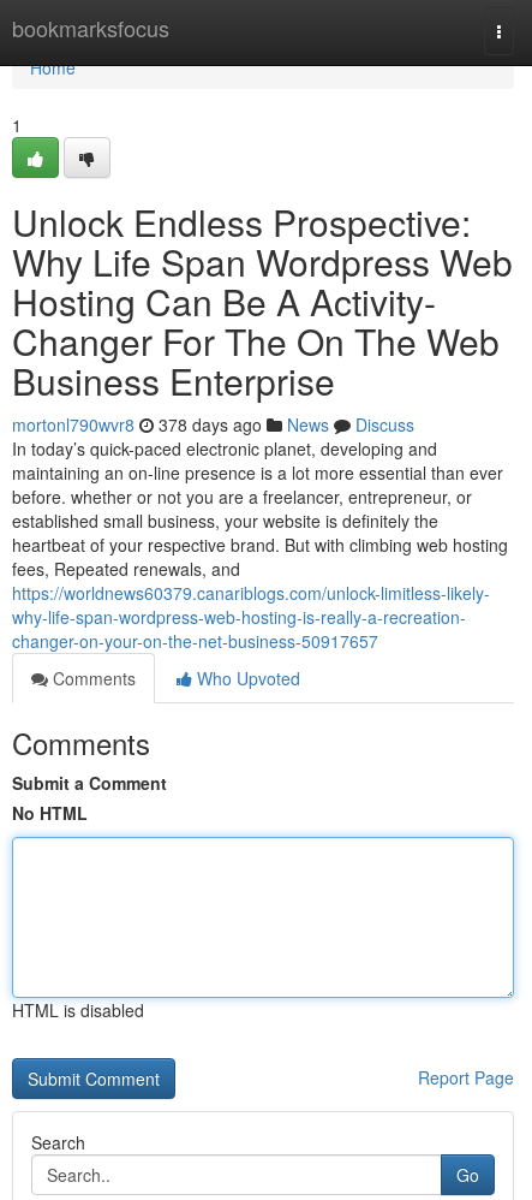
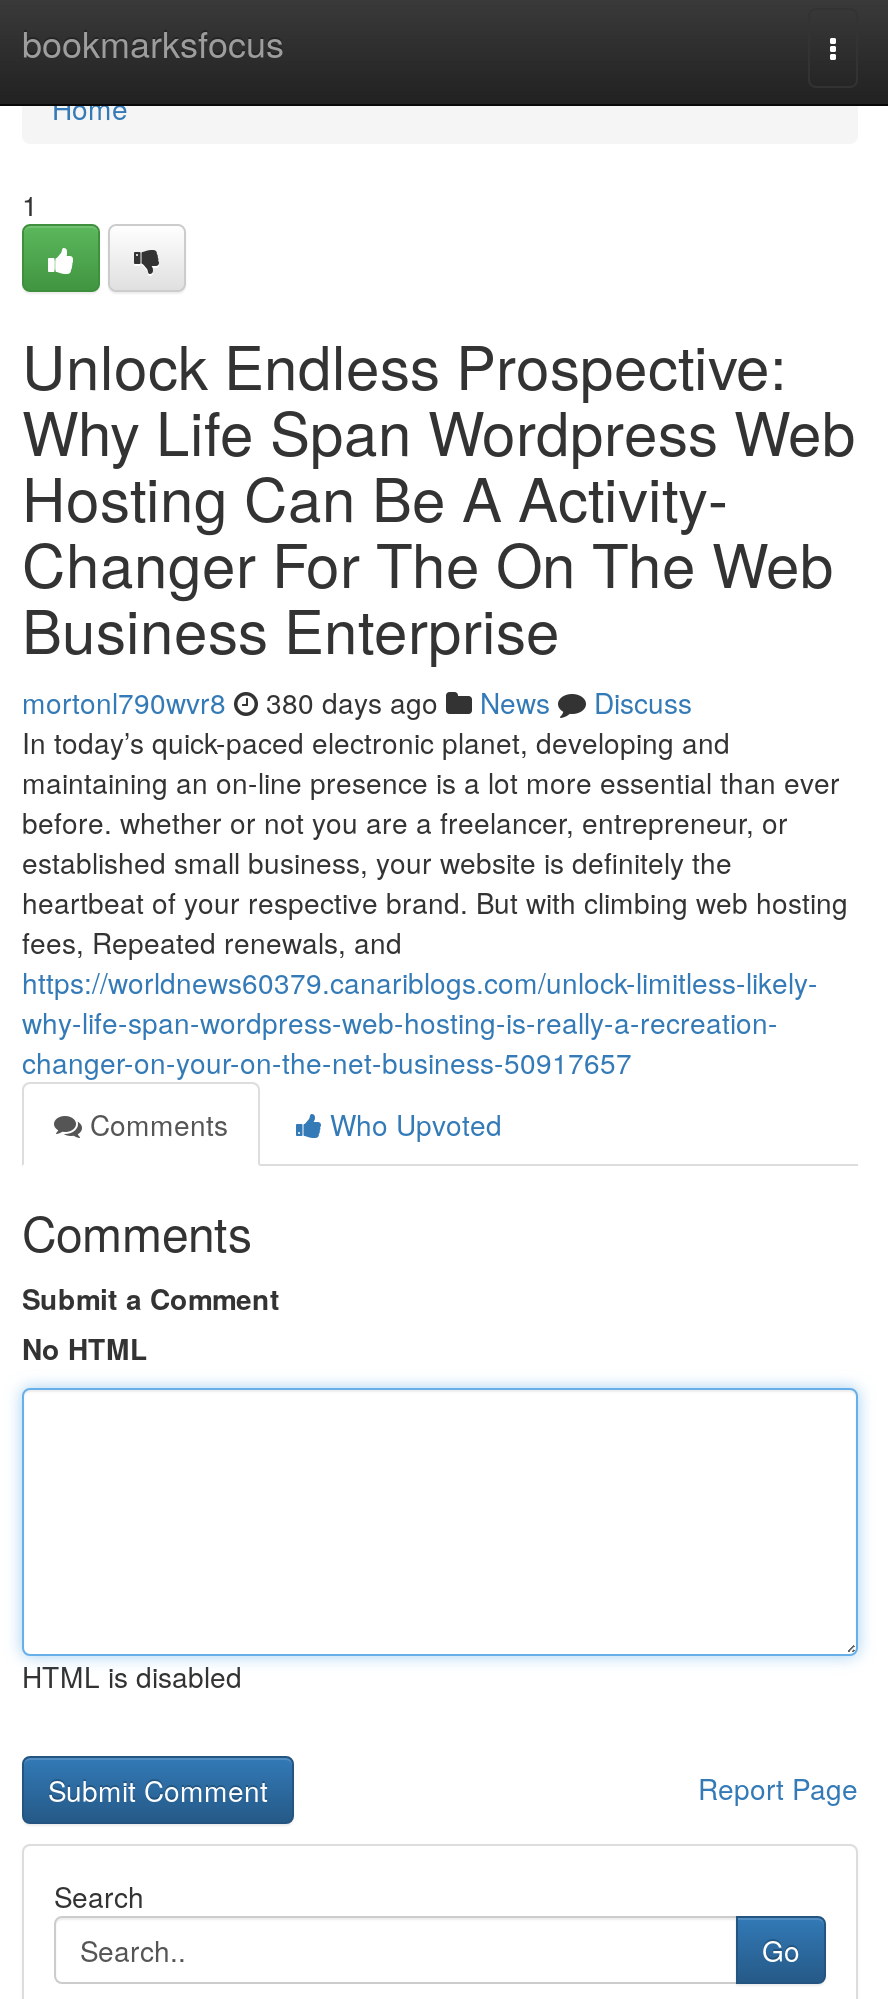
[12,412,414,436] mortonl790wvr8 378 days ago News Discuss -> [22,682,692,722] mortonl790wvr8 380 days ago News Discuss

